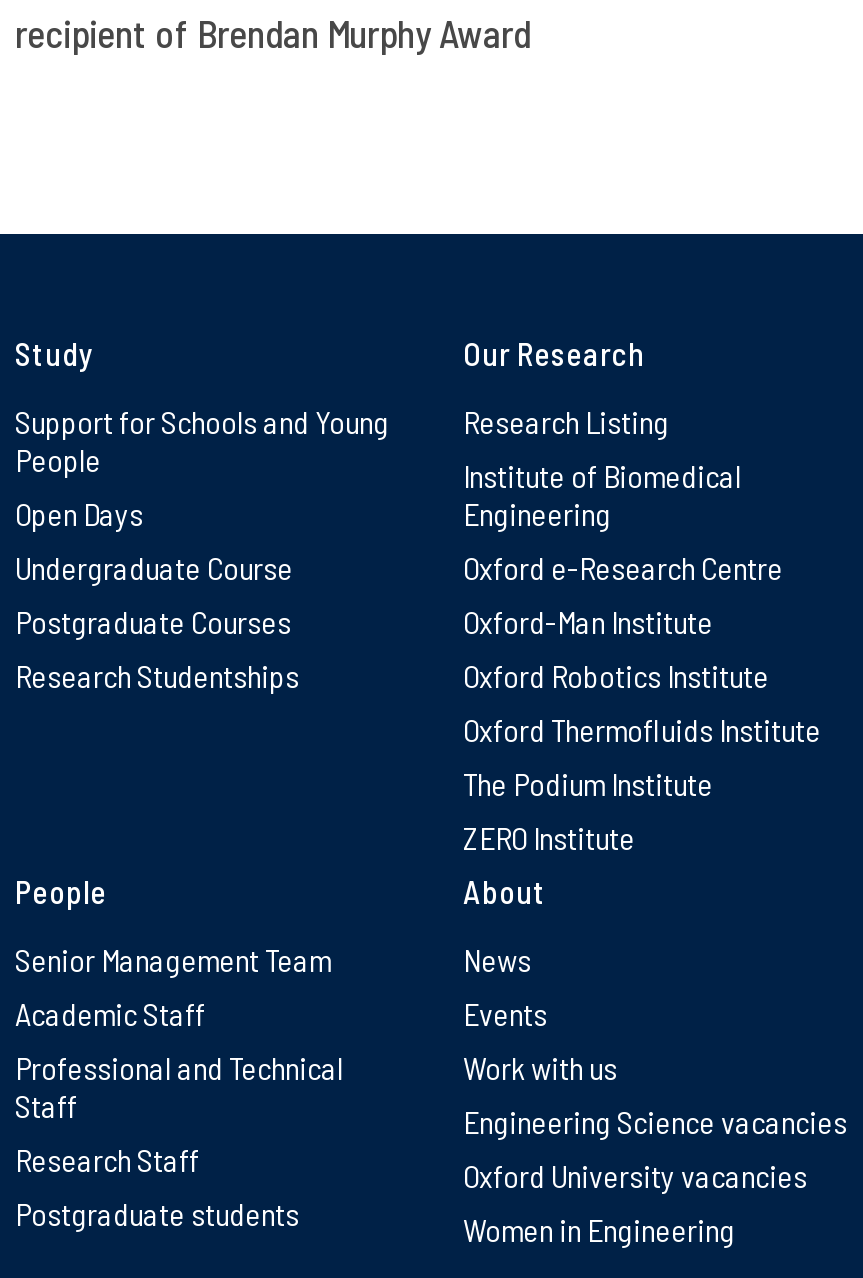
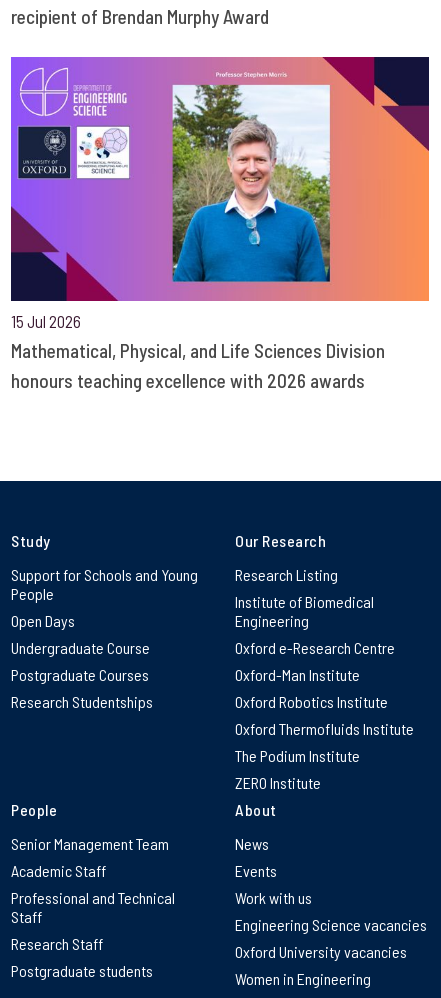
none -> [10,56,430,392] [image] | 15 Jul 2026 | Mathematical, Physical, and Life Sciences Division | honours teaching excellence with 2026 awards

